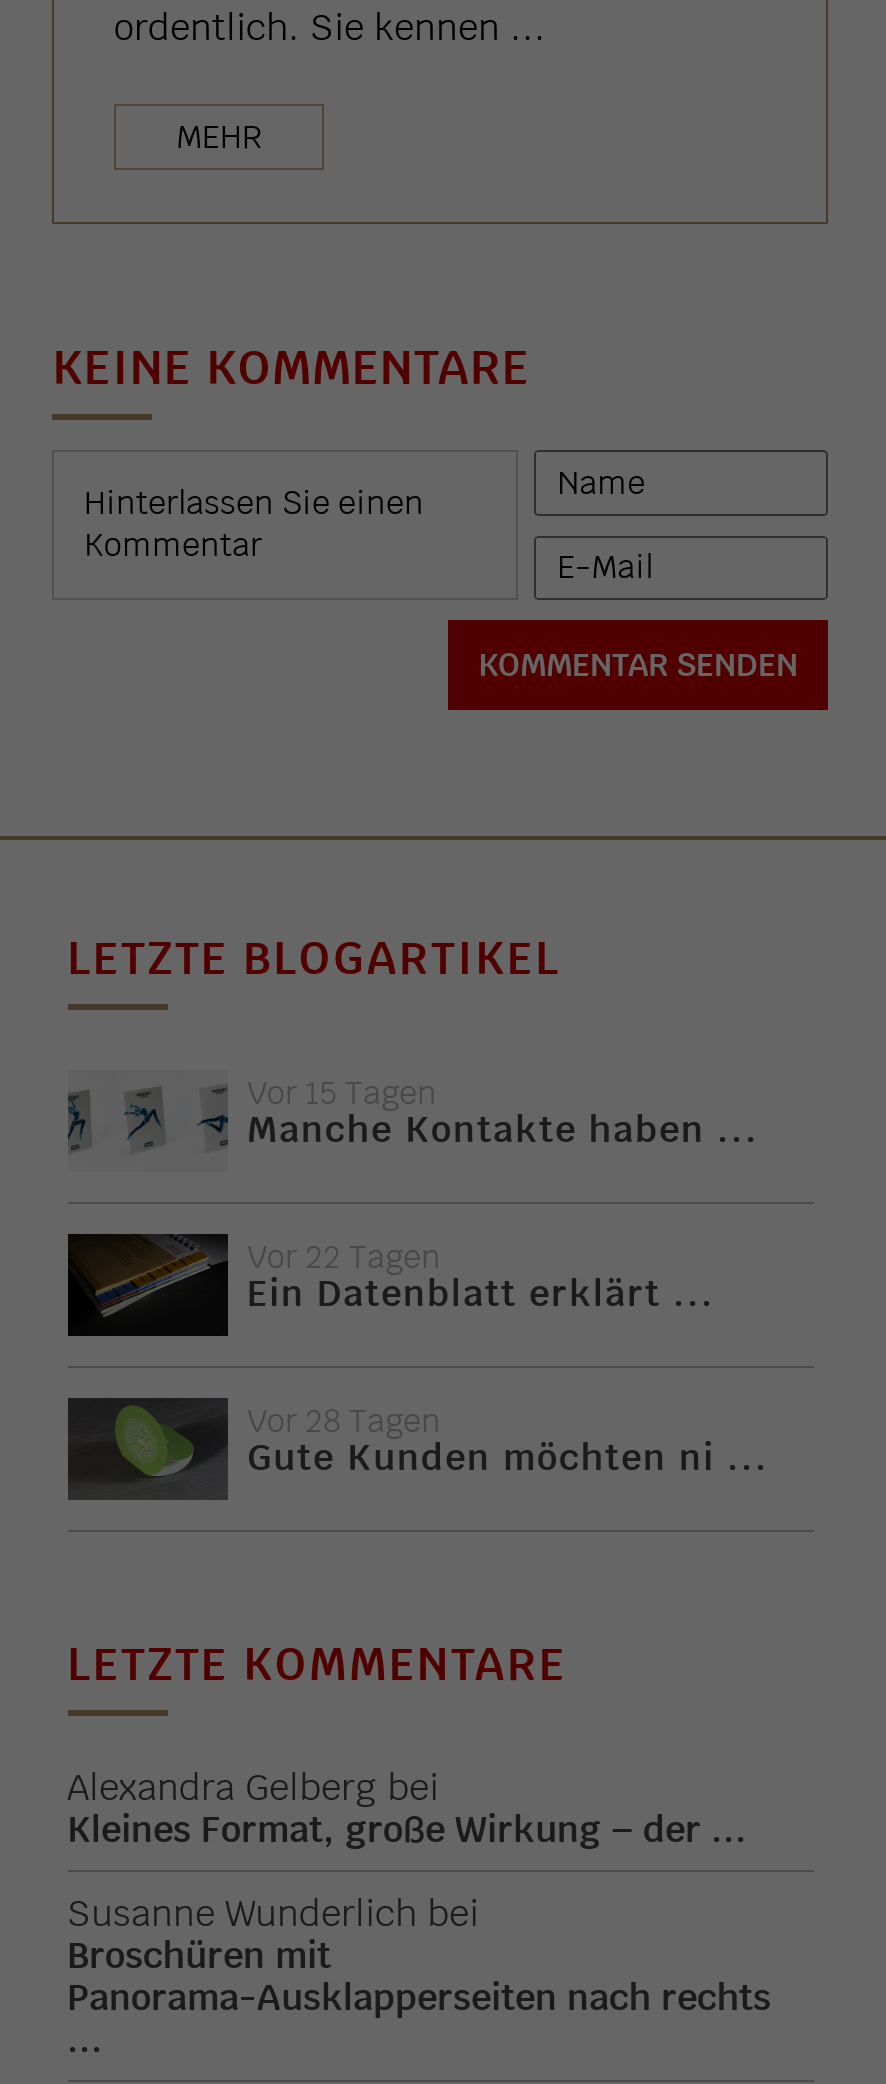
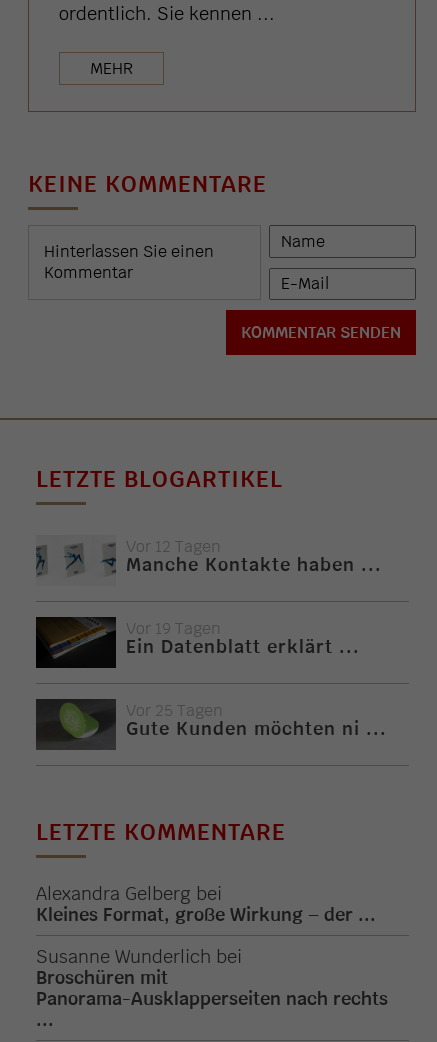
[247,1071,437,1113] Vor 15 Tagen -> [125,536,220,557] Vor 12 Tagen
[247,1236,441,1278] Vor 22 Tagen -> [125,618,220,639] Vor 19 Tagen
[247,1400,441,1442] Vor 28 Tagen -> [125,700,222,721] Vor 25 Tagen

